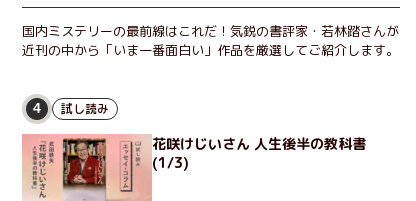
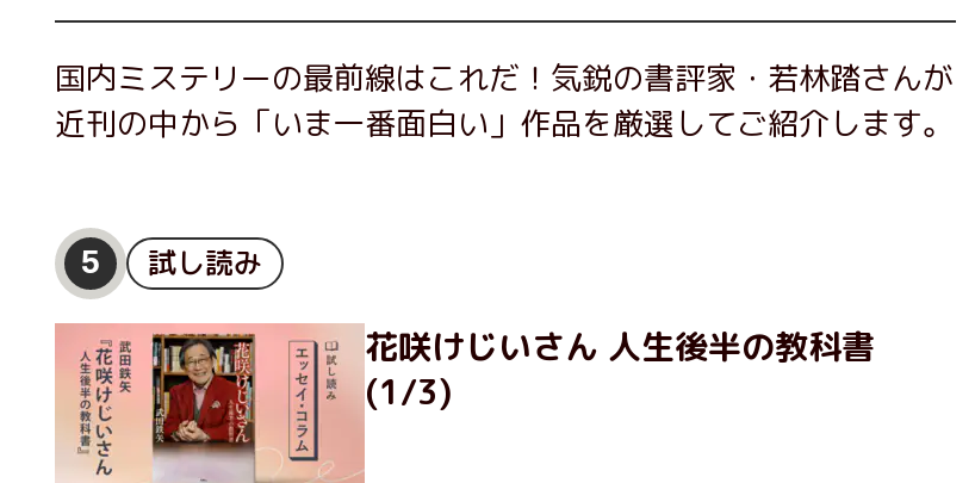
[33,99,109,116] 4 試し読み -> [81,241,262,281] 5 試し読み

